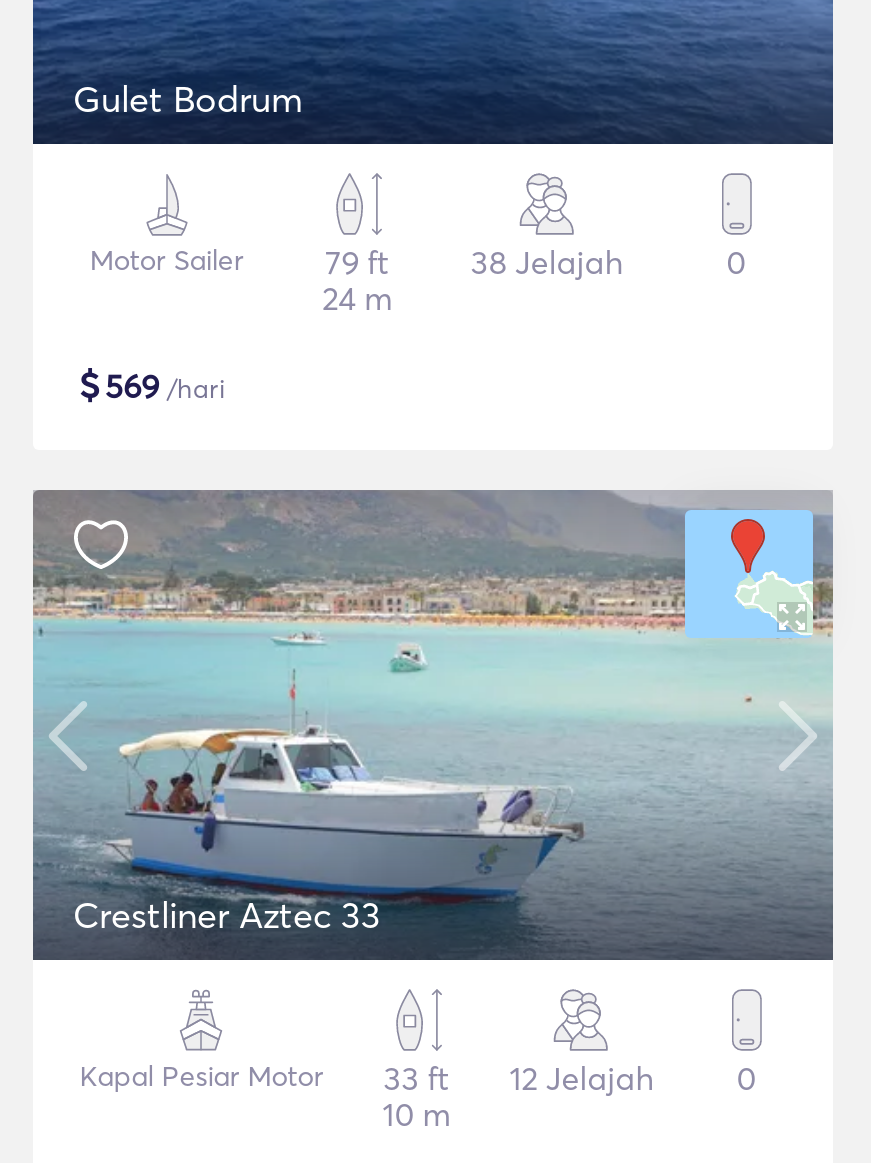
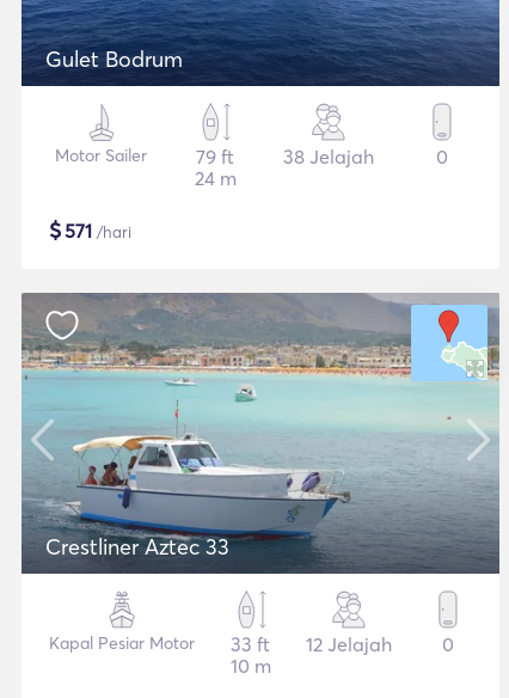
[79,362,225,408] $569 /hari -> [49,216,131,244] $571 /hari

